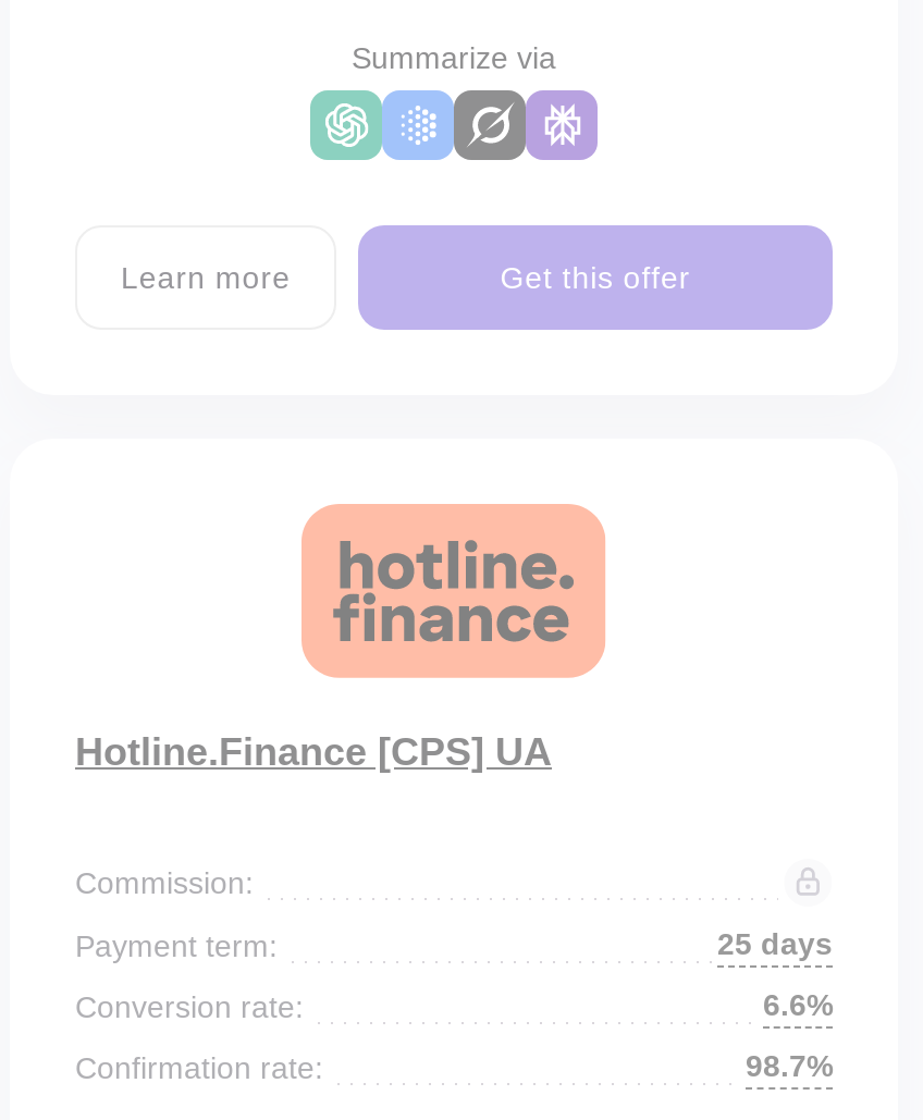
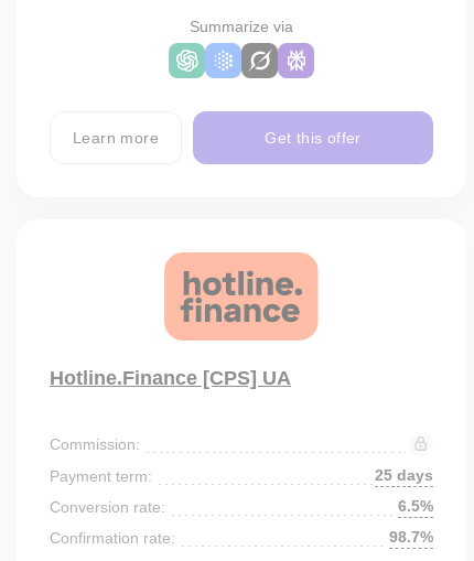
[763,987,833,1022] 6.6% -> [398,497,433,515] 6.5%

